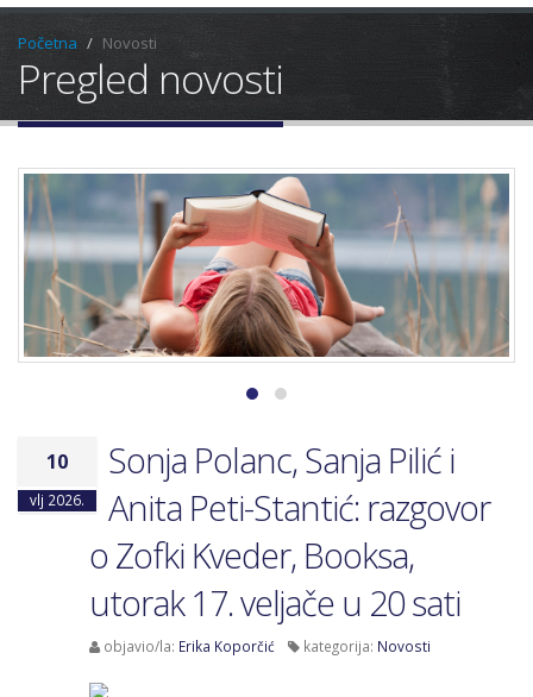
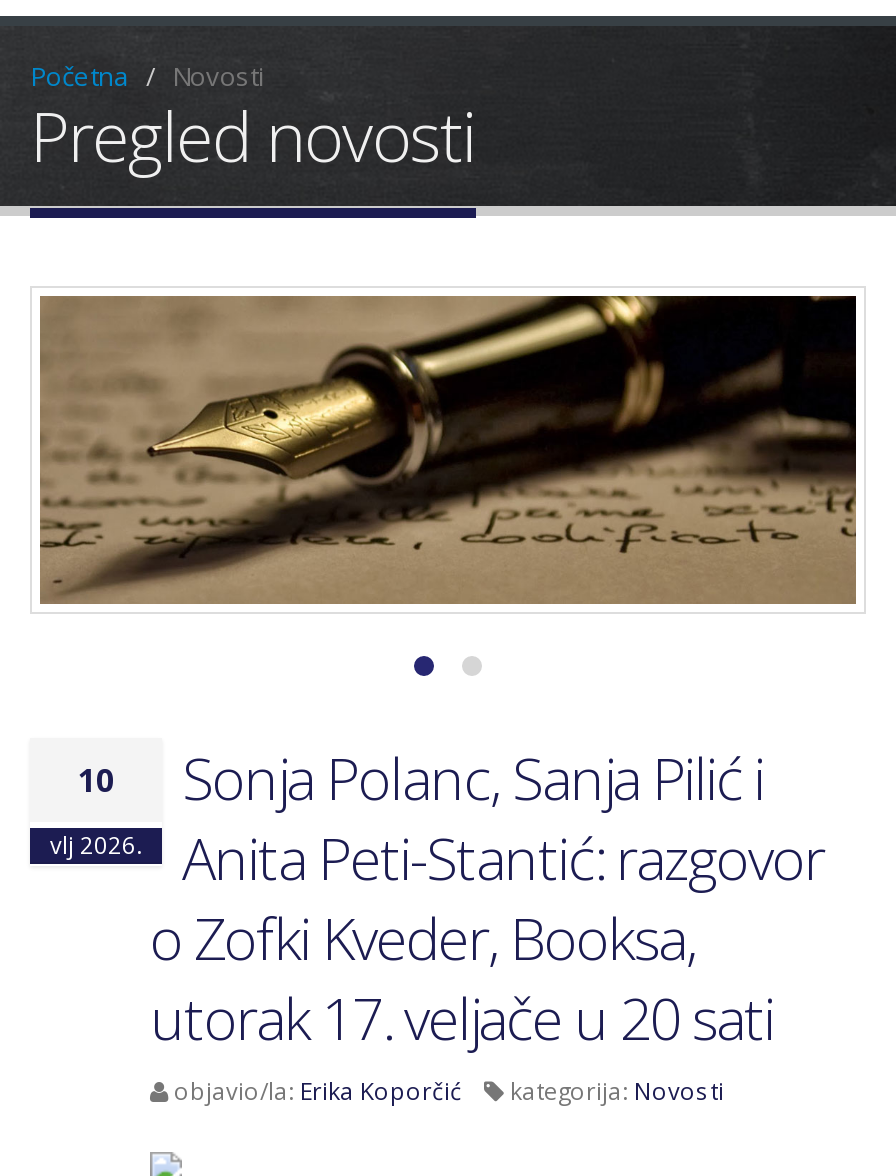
[24,172,510,358] [image] -> [40,294,858,606] [image]

